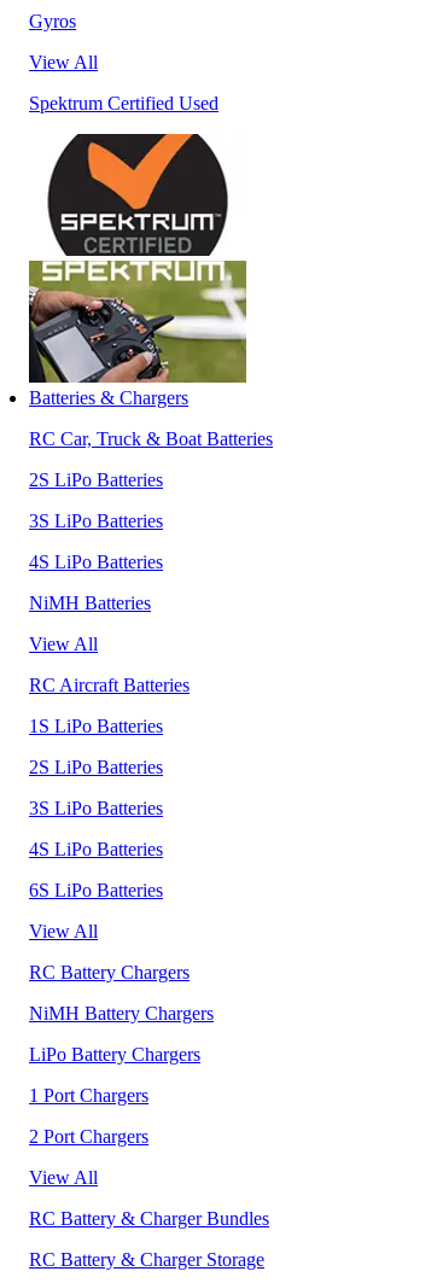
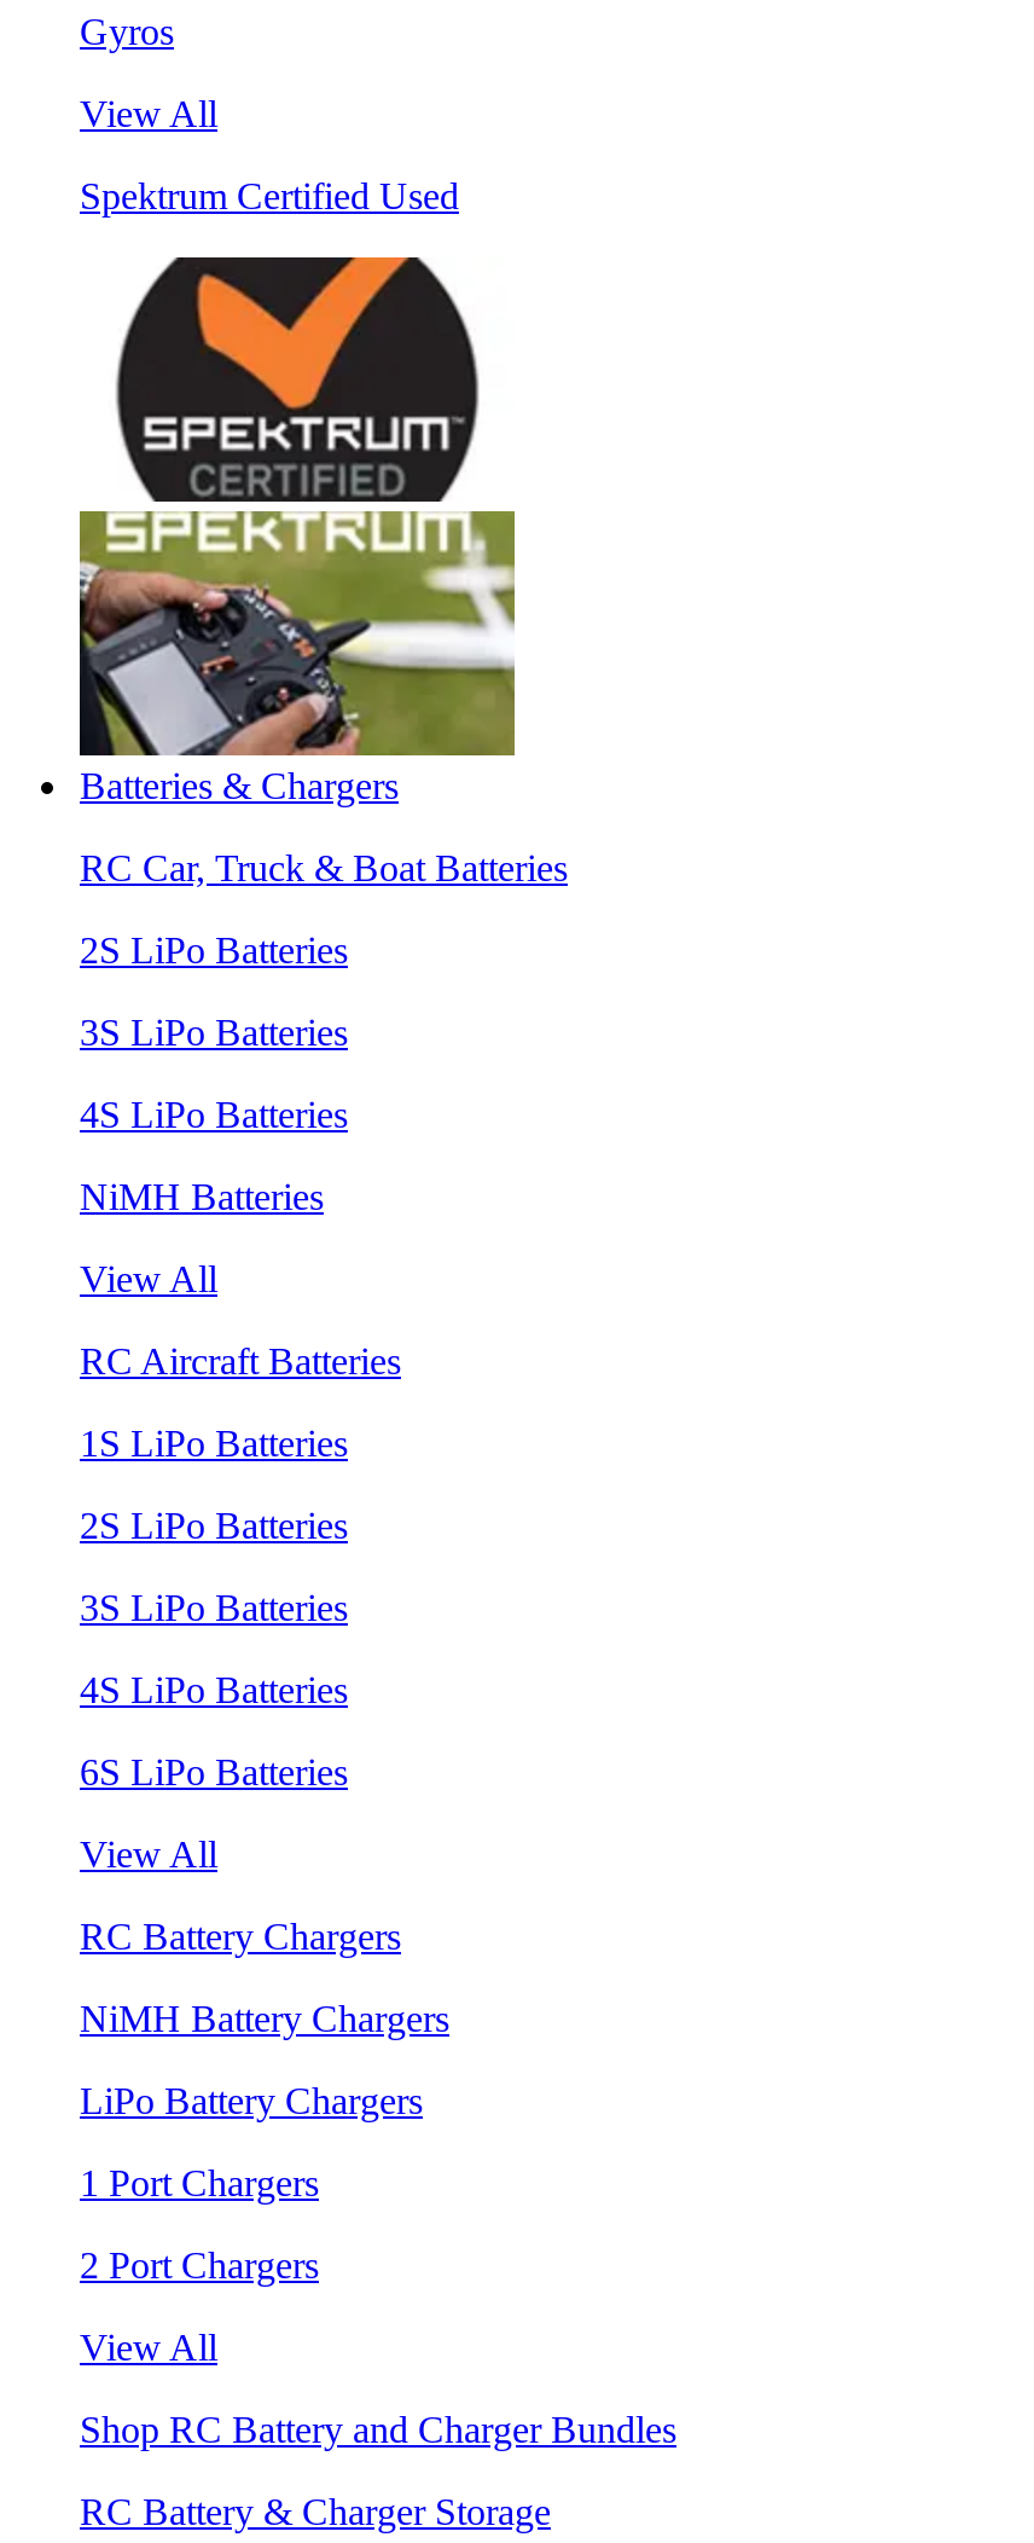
[29,1208,269,1228] RC Battery & Charger Bundles -> [80,2408,676,2449] Shop RC Battery and Charger Bundles

